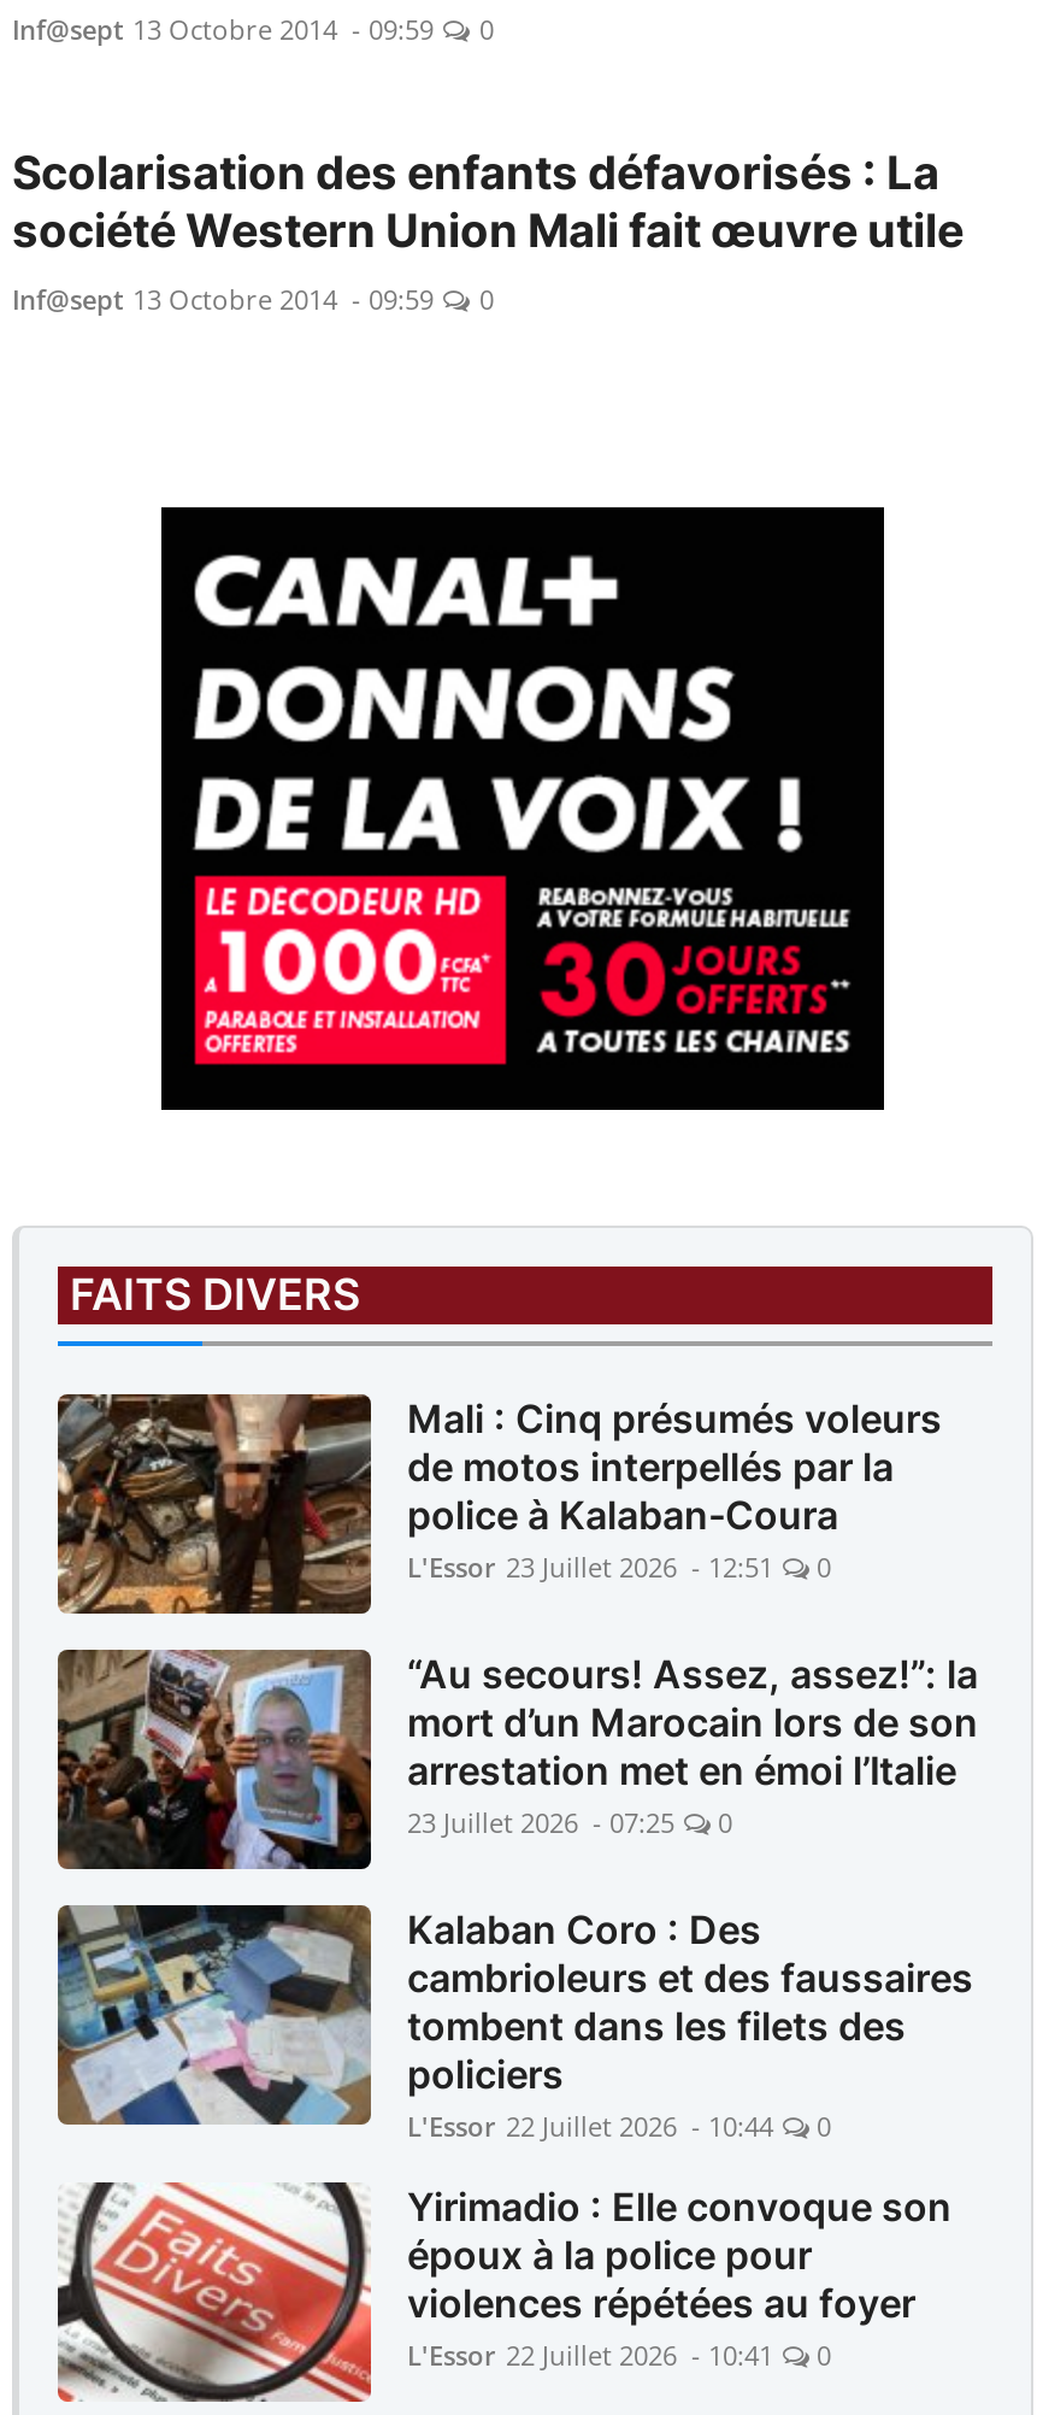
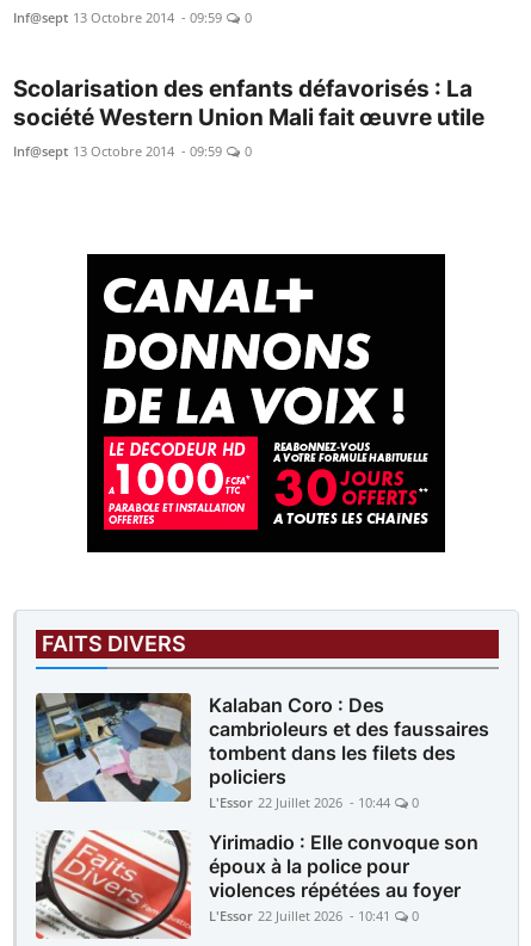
[58,1392,978,1840] [image] | Mali : Cinq présumés voleurs | de motos interpellés par la | police à Kalaban-Coura | L'Essor 23 Juillet 2026 - 12:51 | 0 | “Au secours! Assez, assez!”: la | mort d’un Marocain lors de son | arrestation met en émoi l’Italie | 23 Juillet 2026 - 07:25 | 0 -> none
[55,1647,373,1872] [image] -> none

